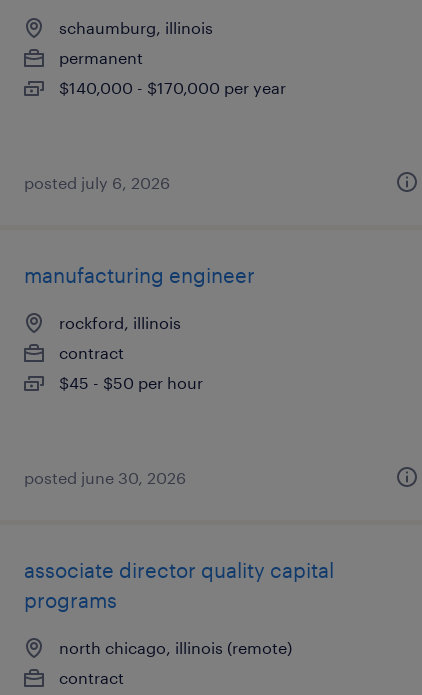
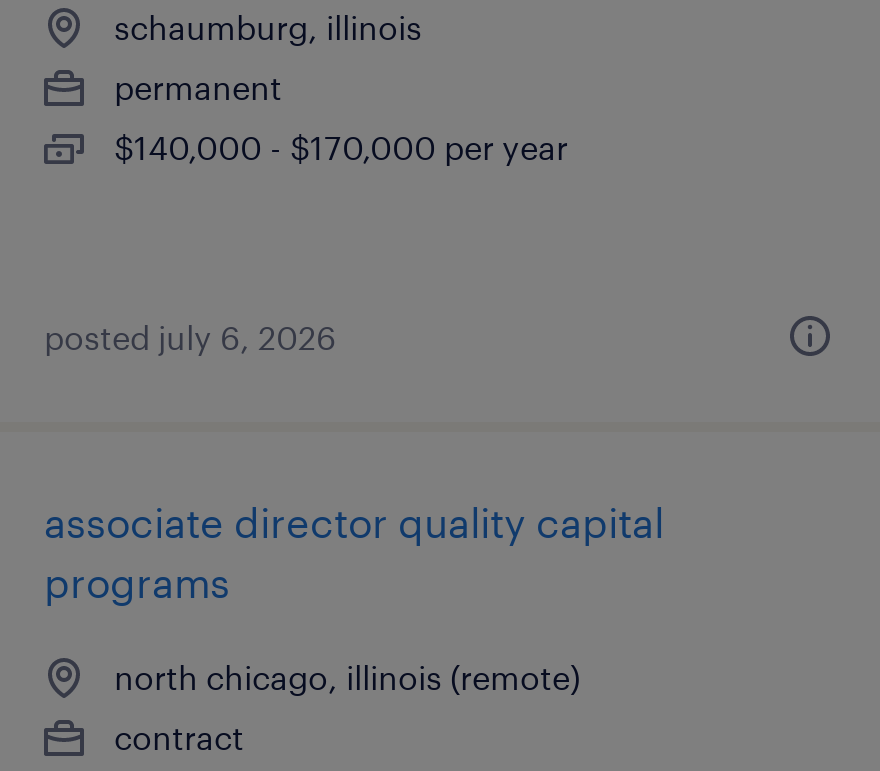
[24,263,255,392] manufacturing engineer | rockford, illinois | contract | $45 - $50 per hour -> none
[24,468,186,487] posted june 30, 2026 -> none

